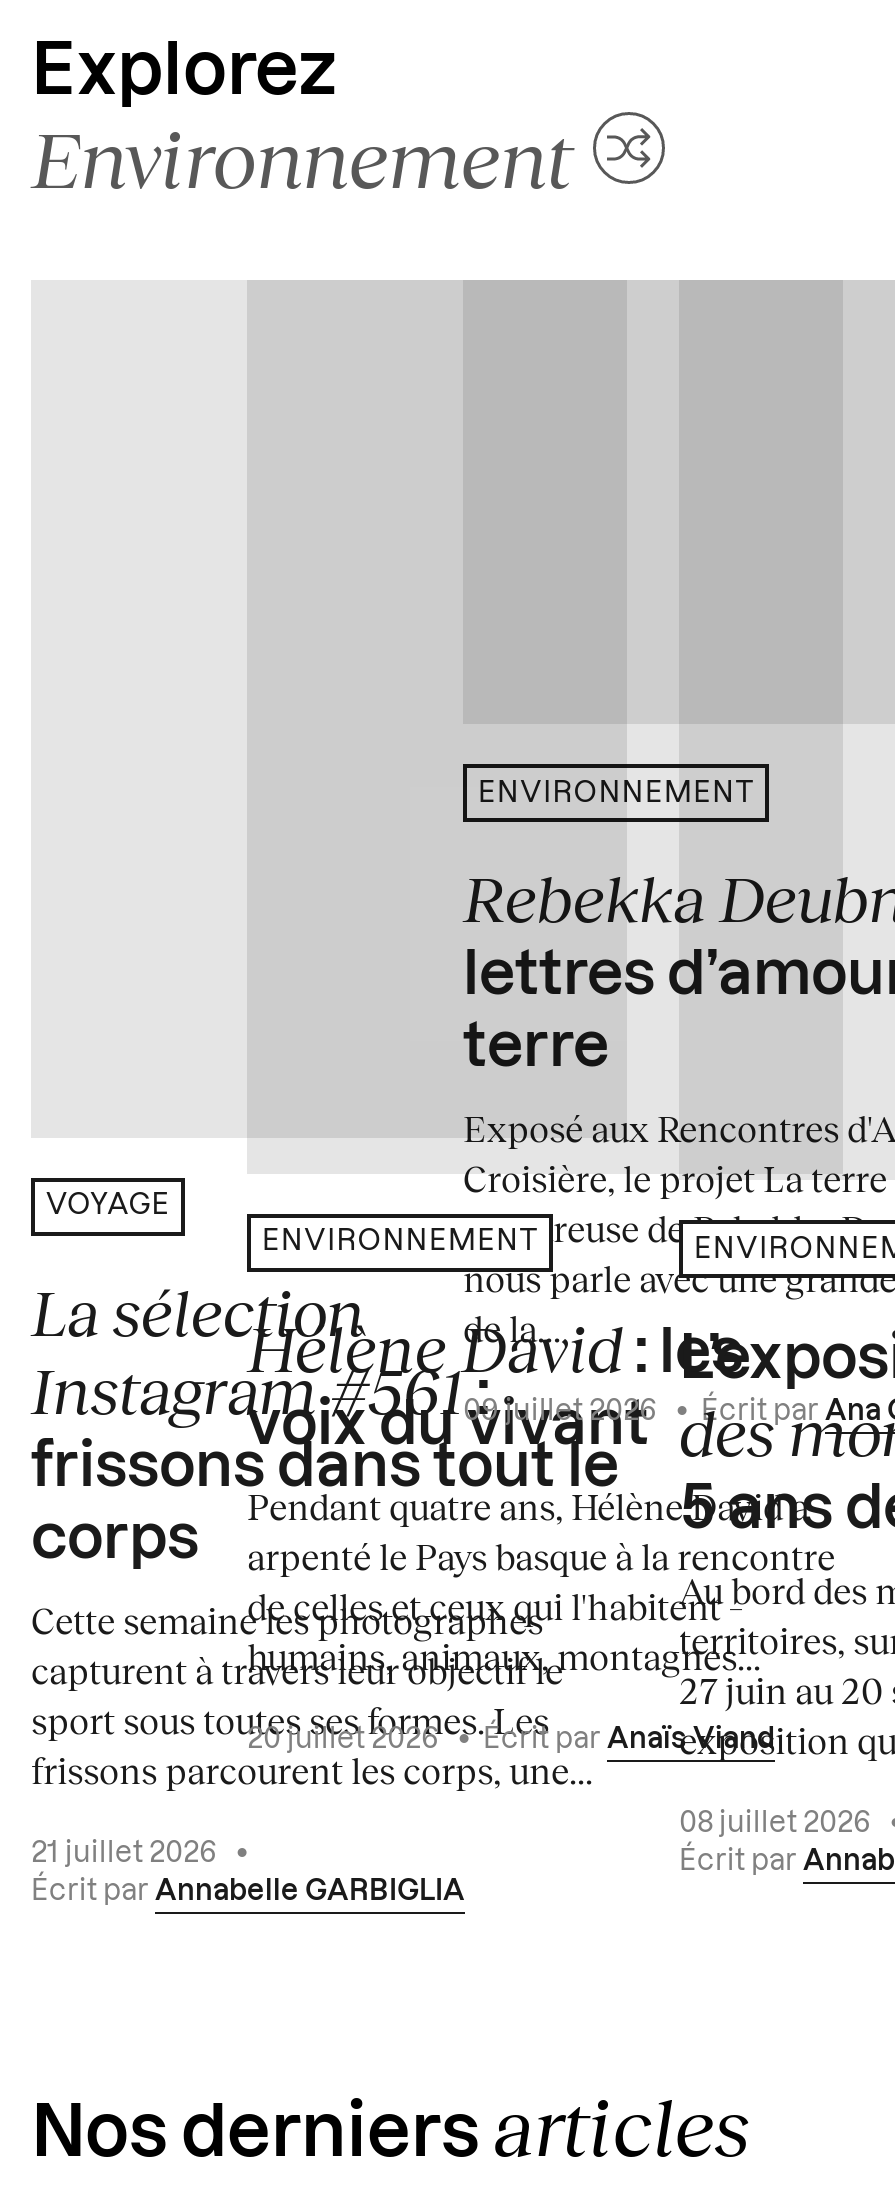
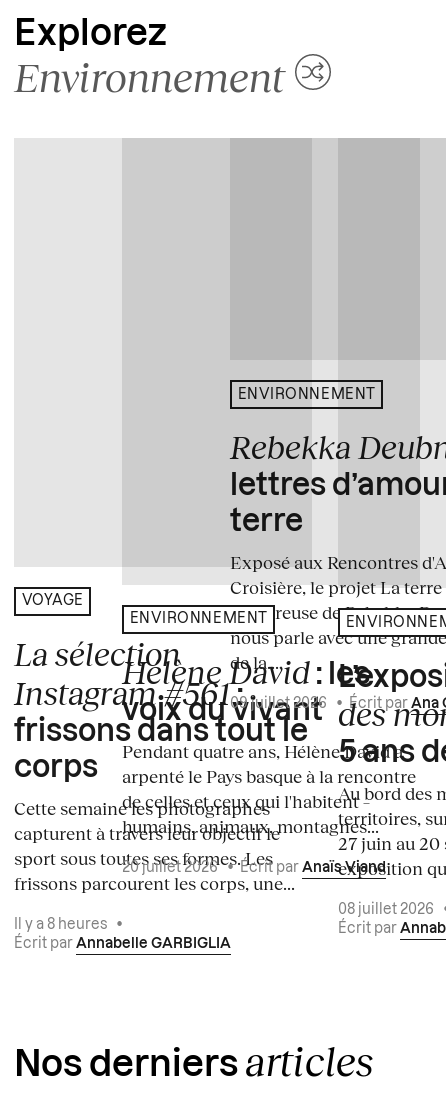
[31,1839,261,1867] 21 juillet 2026 • -> [14,918,129,932] Il y a 8 heures •

